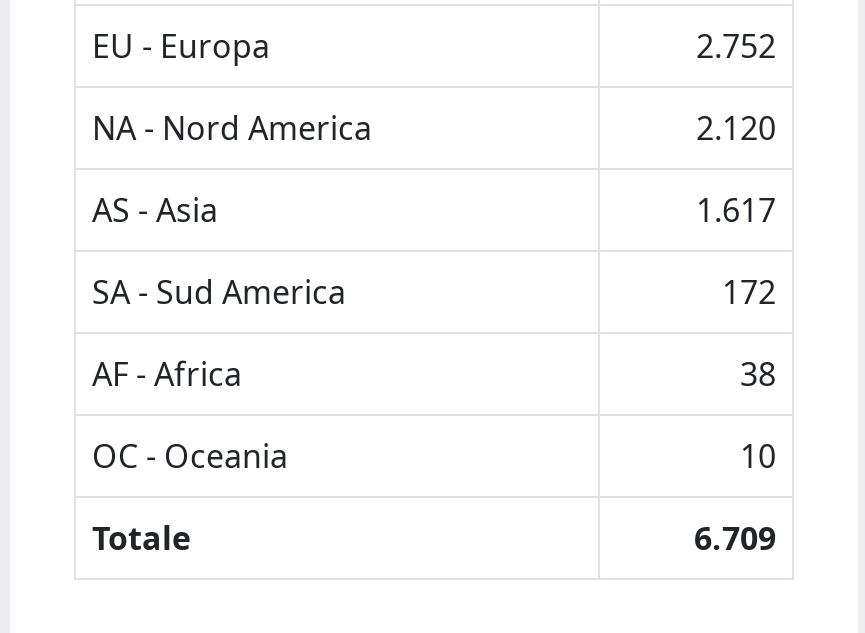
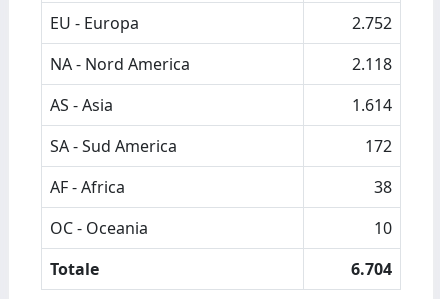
[696,106,776,150] 2.120 -> [352,53,392,75] 2.118
[696,188,776,232] 1.617 -> [352,94,392,116] 1.614
[694,516,776,560] 6.709 -> [351,258,392,280] 6.704

